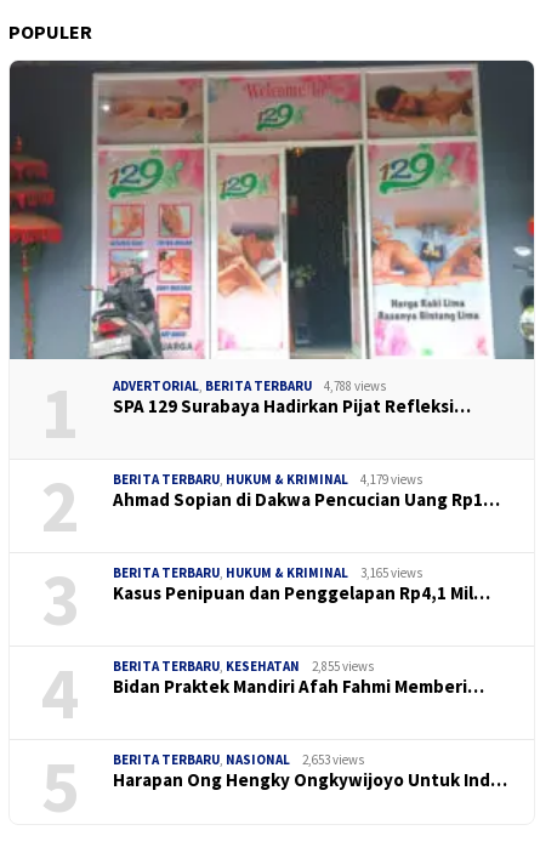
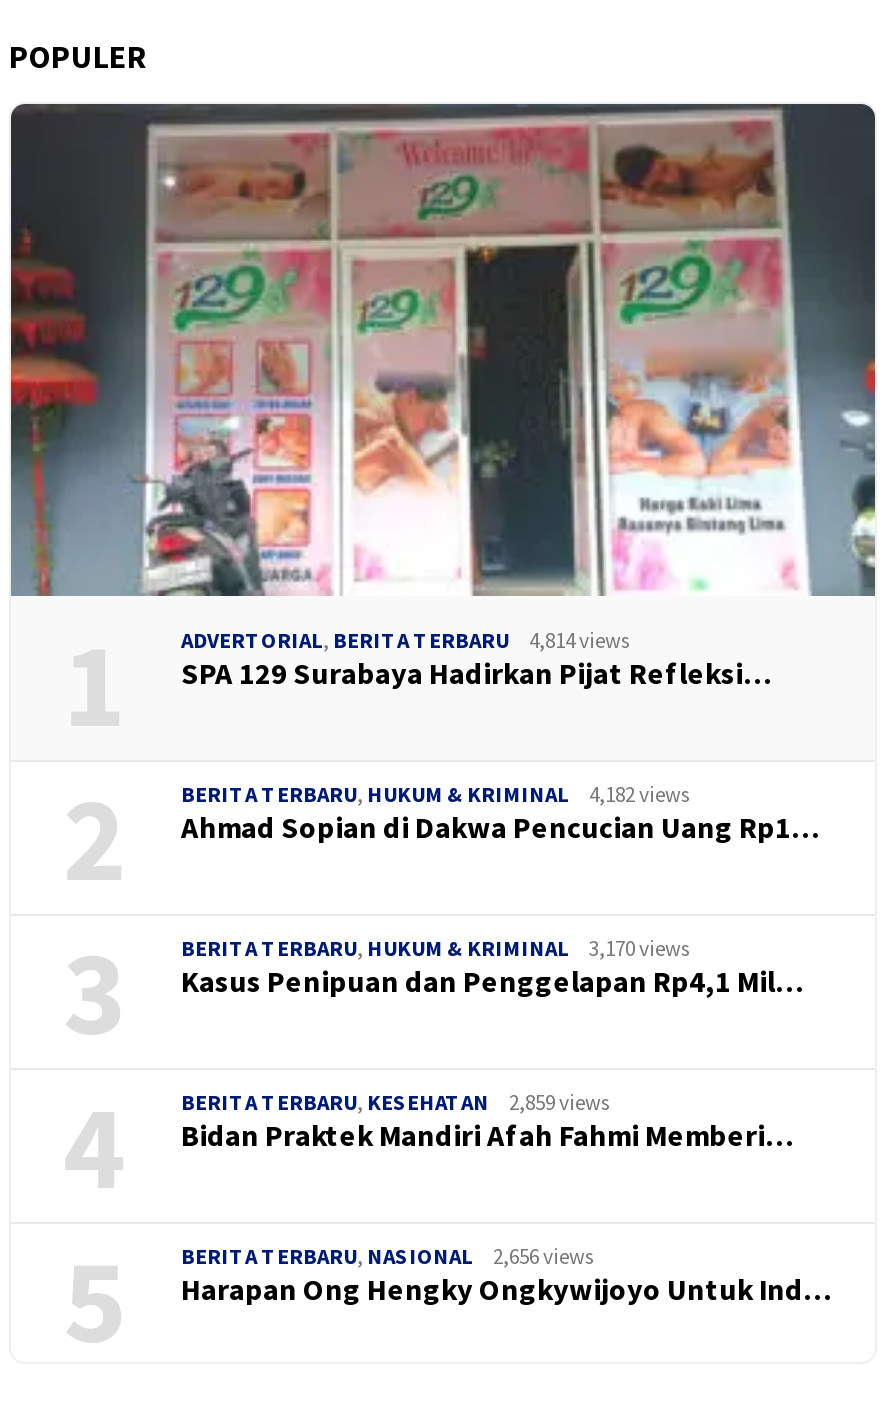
[113,378,386,395] ADVERTORIAL, BERITA TERBARU 4,788 views -> [181,627,631,655] ADVERTORIAL, BERITA TERBARU 4,814 views
[113,471,422,488] BERITA TERBARU, HUKUM & KRIMINAL 4,179 views -> [181,781,691,809] BERITA TERBARU, HUKUM & KRIMINAL 4,182 views
[113,565,422,582] BERITA TERBARU, HUKUM & KRIMINAL 3,165 views -> [181,935,691,963] BERITA TERBARU, HUKUM & KRIMINAL 3,170 views
[113,658,374,675] BERITA TERBARU, KESEHATAN 2,855 views -> [181,1089,611,1117] BERITA TERBARU, KESEHATAN 2,859 views
[113,751,364,768] BERITA TERBARU, NASIONAL 2,653 views -> [181,1243,595,1271] BERITA TERBARU, NASIONAL 2,656 views

